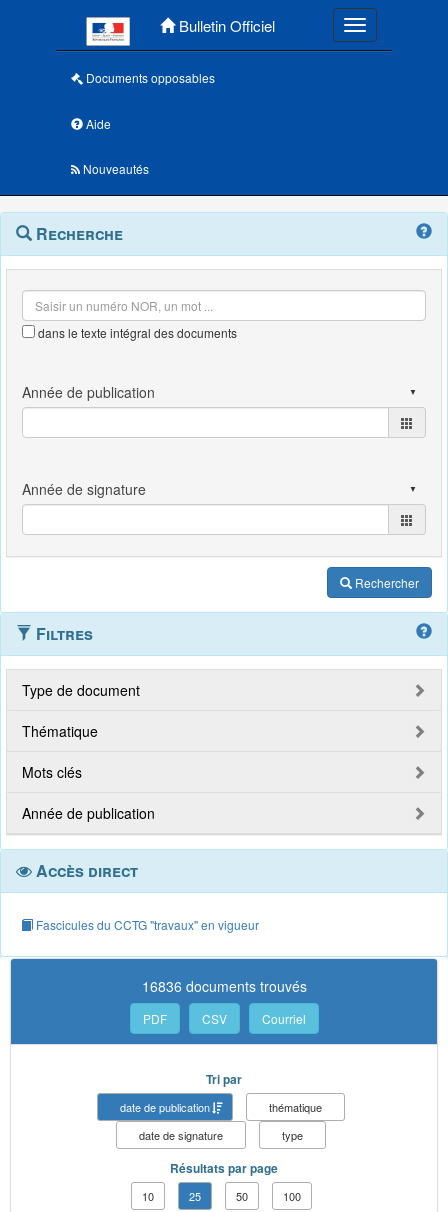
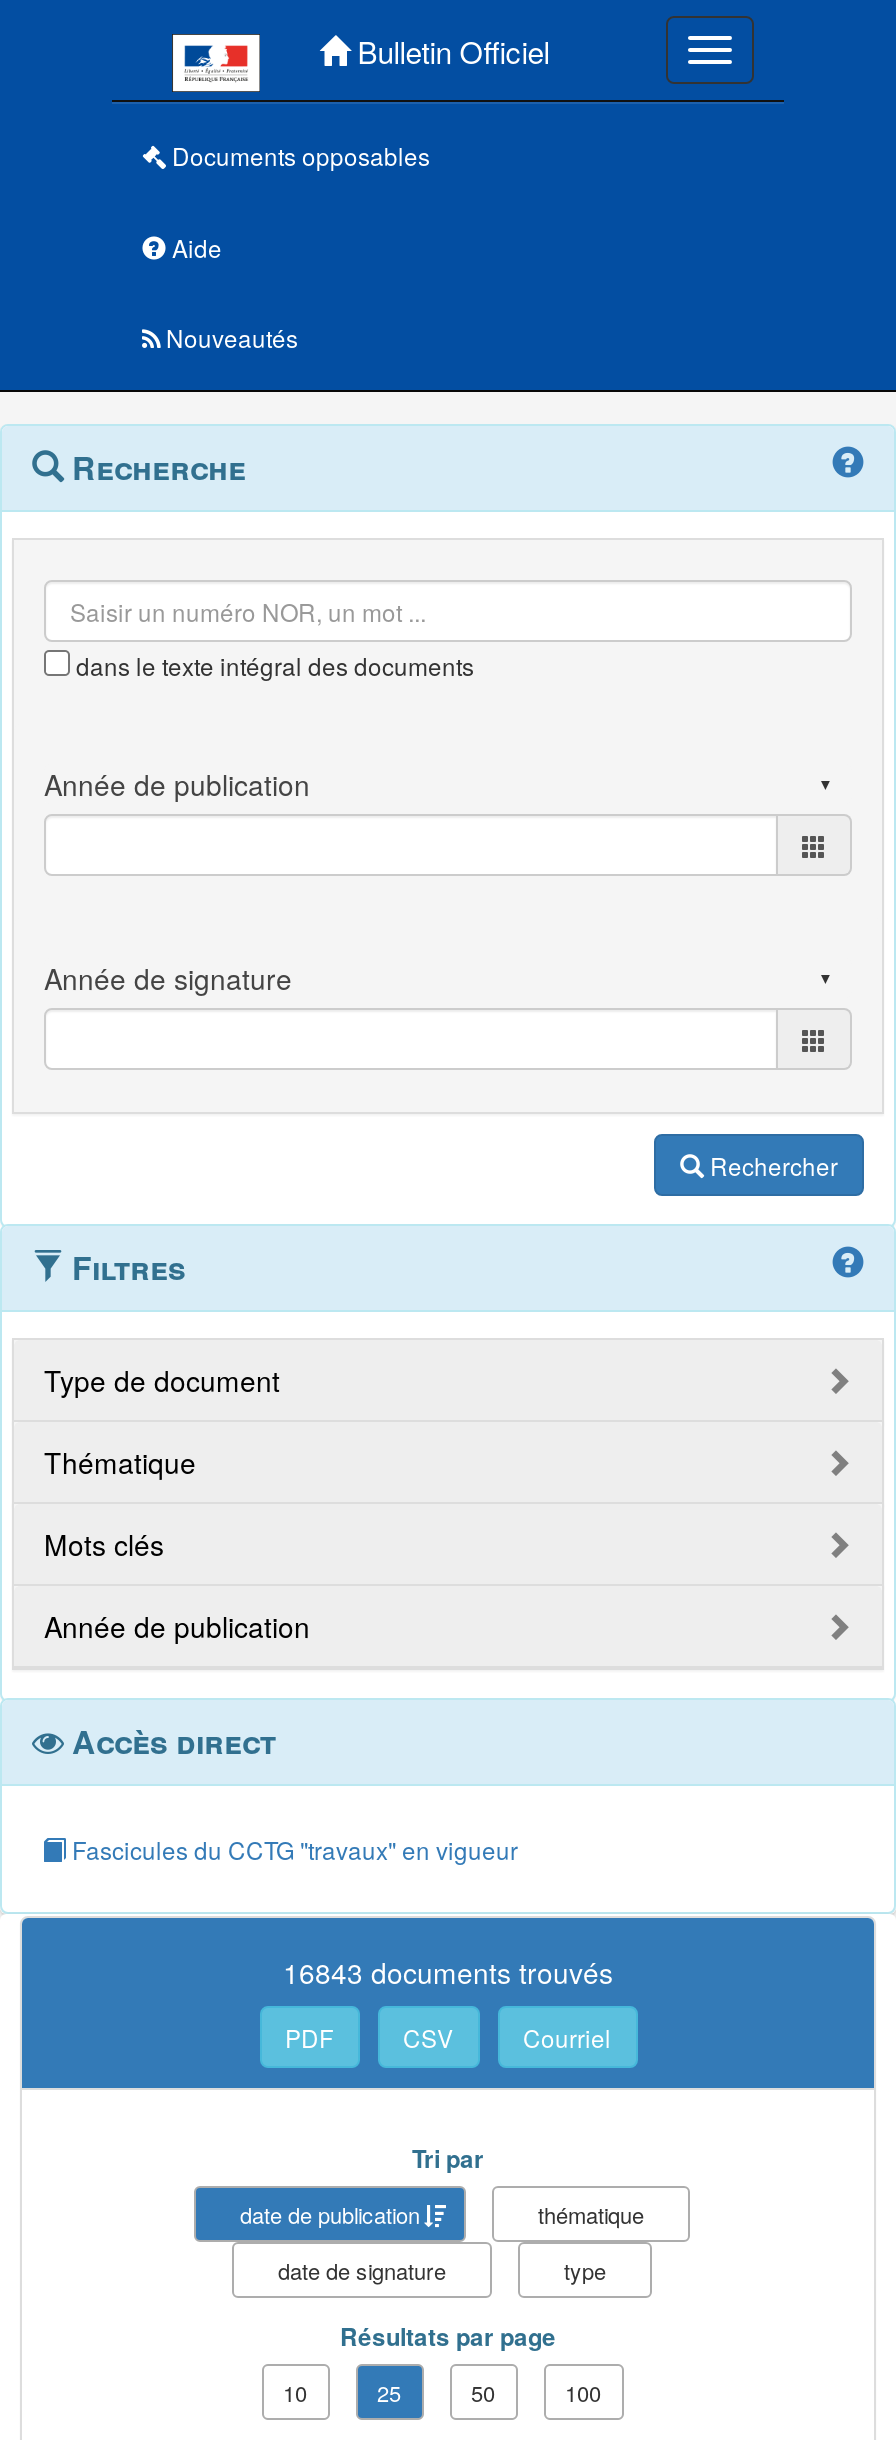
[141,976,306,996] 16836 documents trouvés -> [283,1952,613,1992] 16843 documents trouvés

